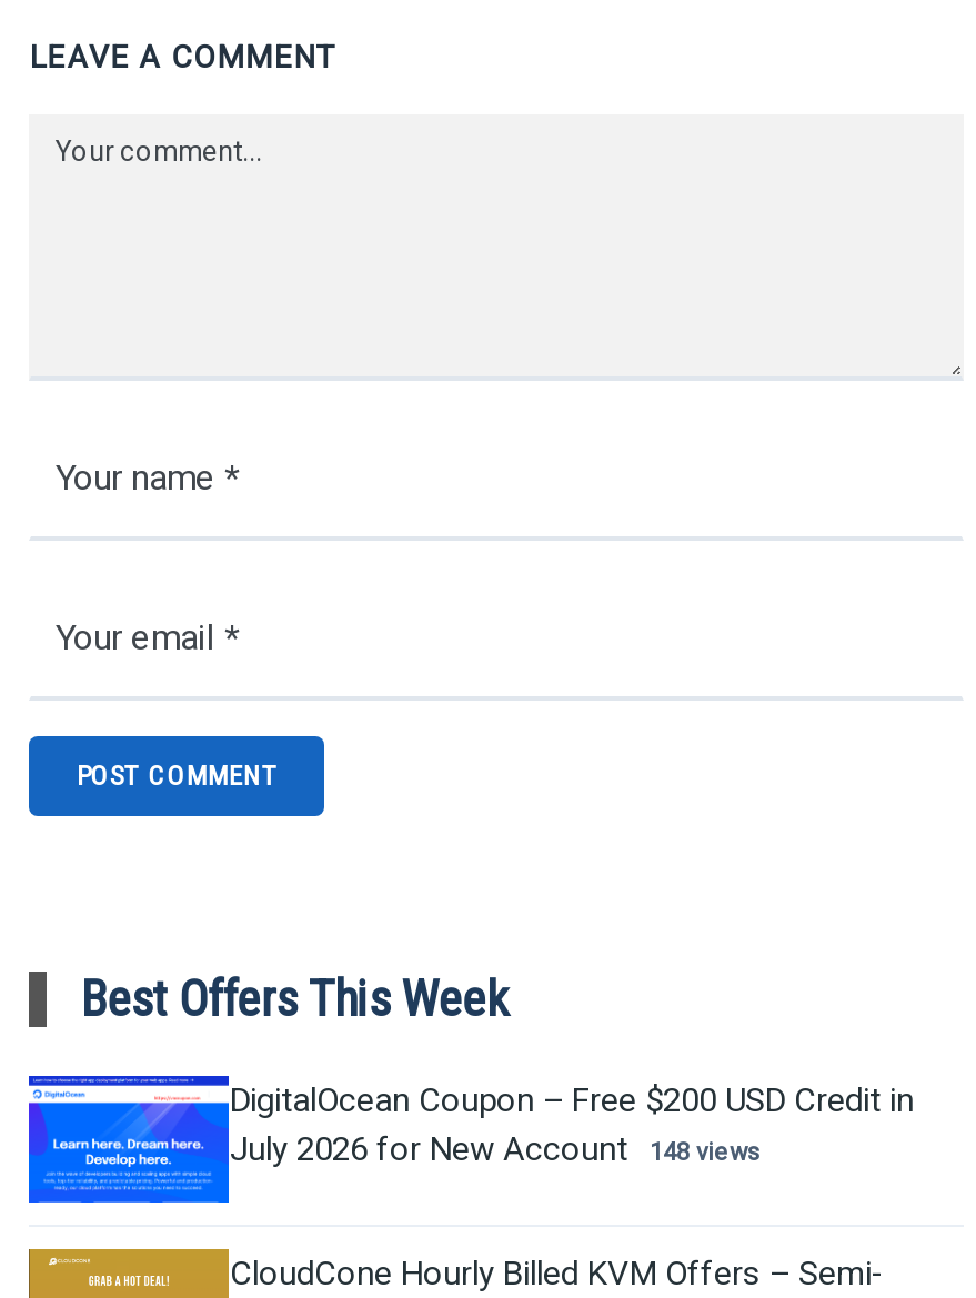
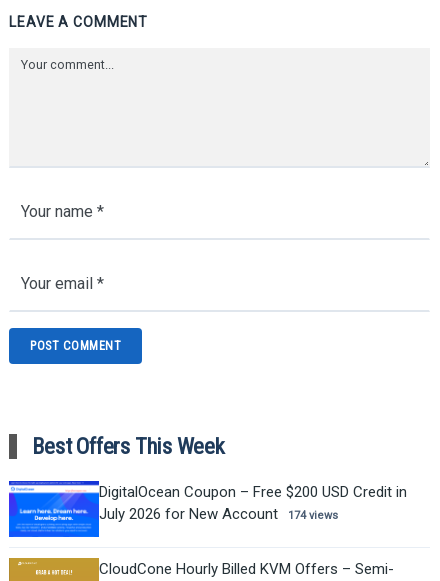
[230,1129,760,1169] July 2026 for New Account 148 views -> [99,505,338,523] July 2026 for New Account 174 views

